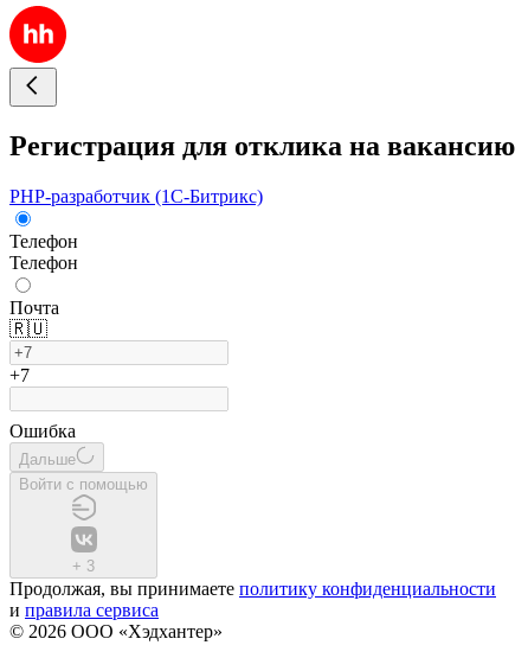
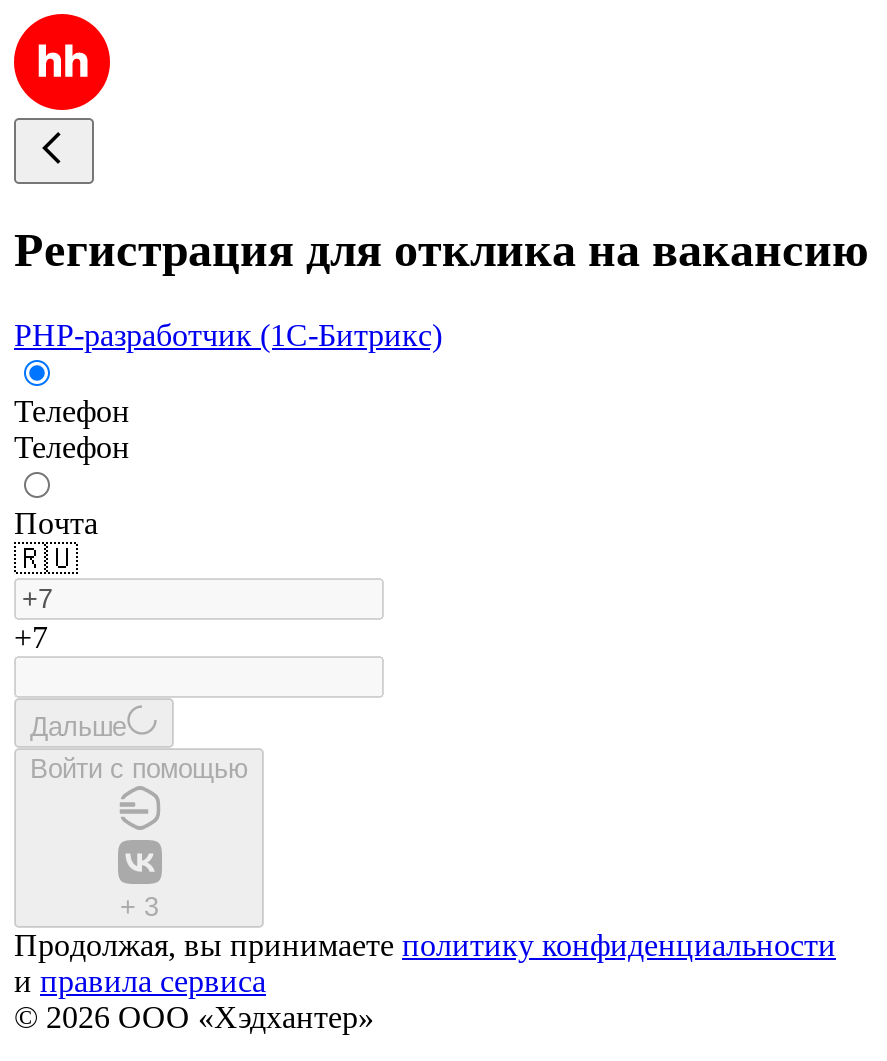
[9,421,76,441] Ошибка -> none

